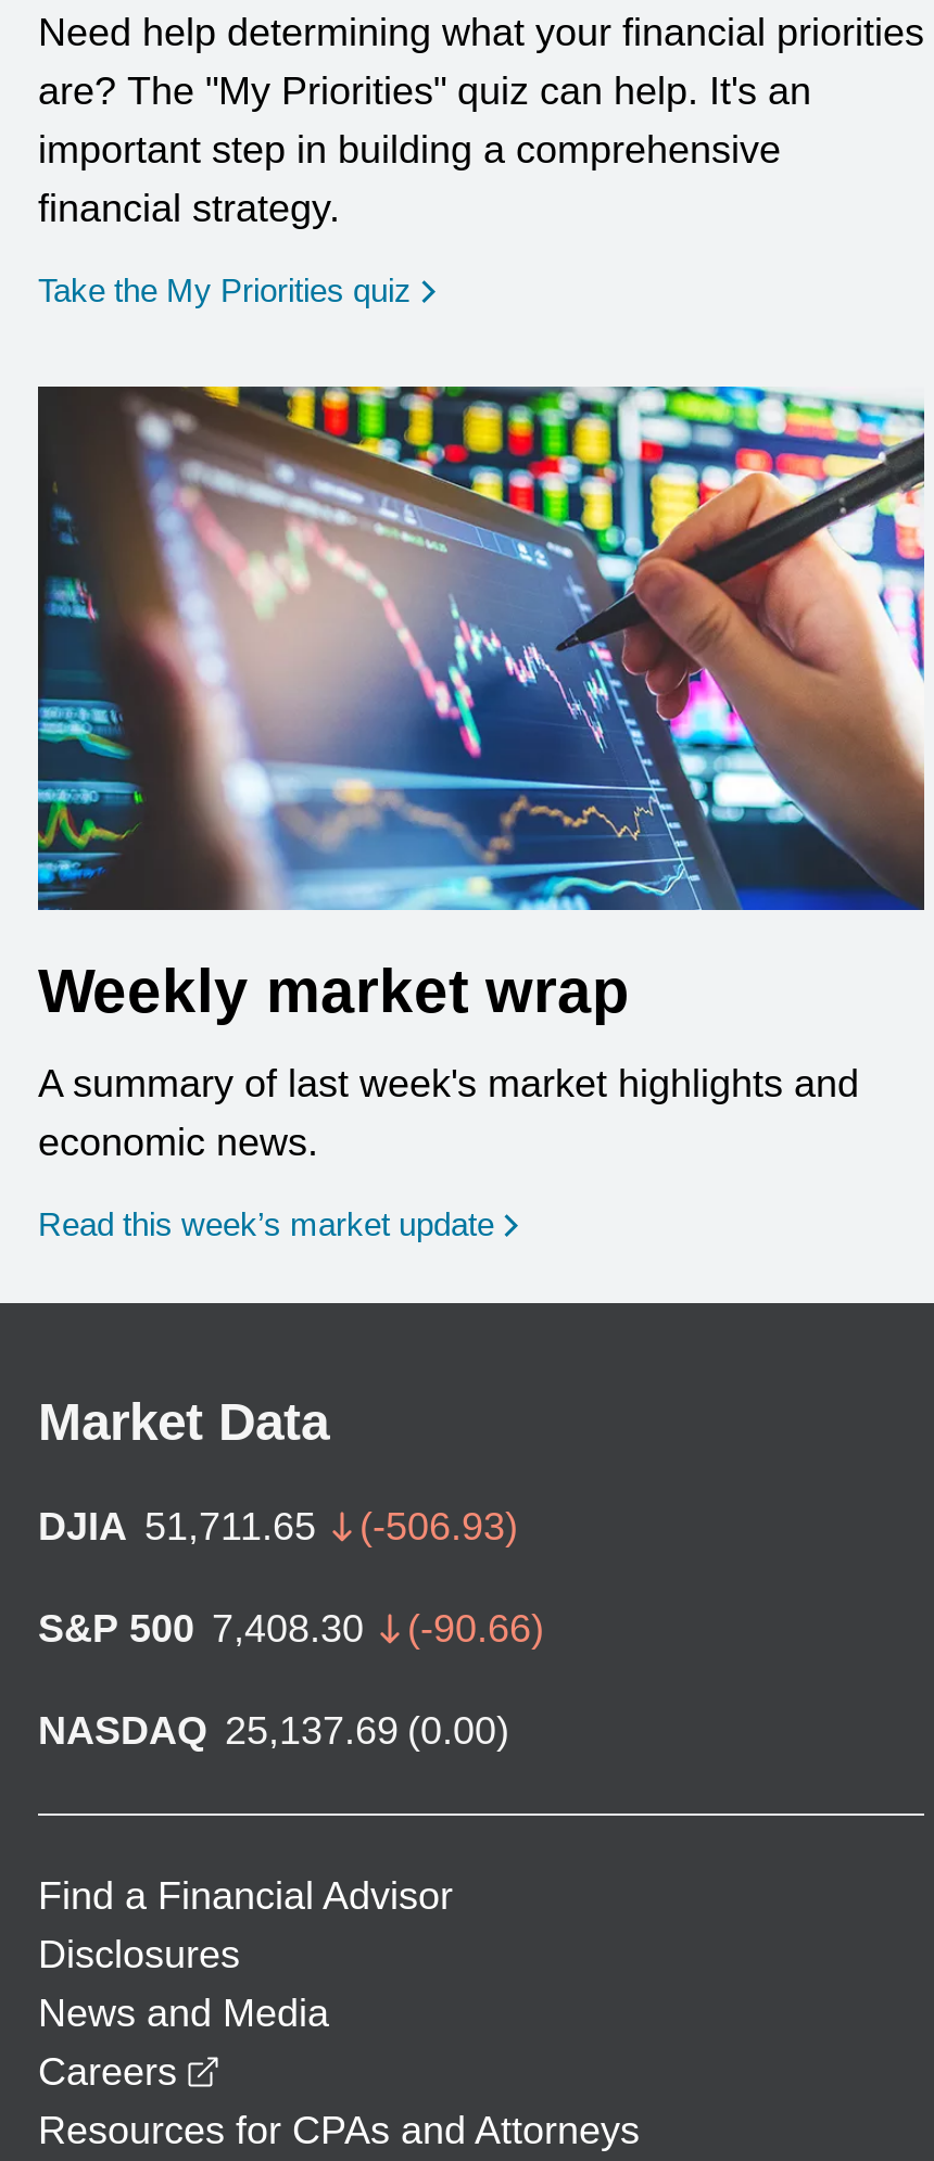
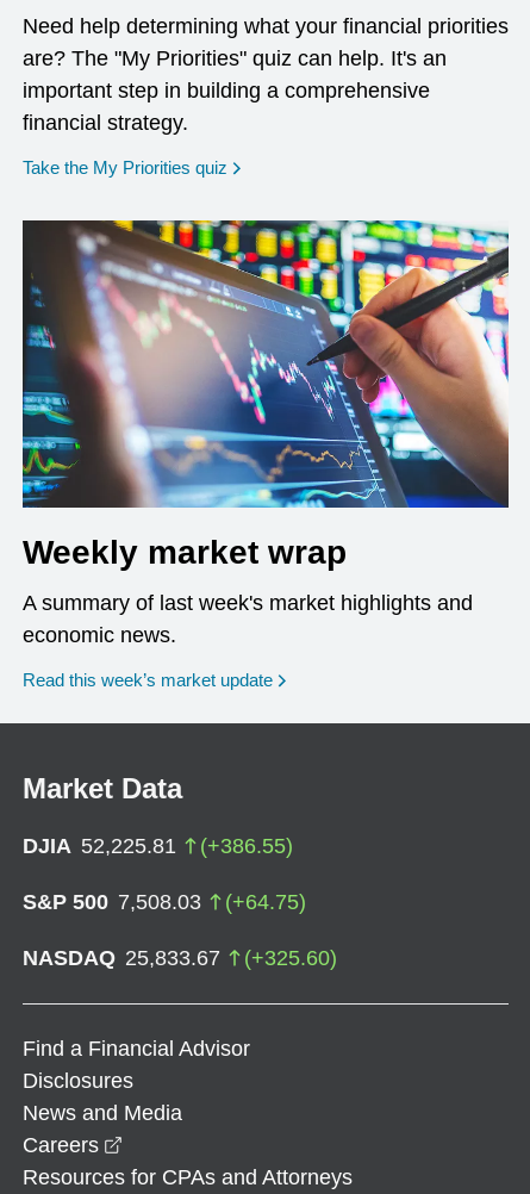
[38,1505,518,1548] DJIA 51,711.65 | (-506.93) -> [23,834,293,858] DJIA 52,225.81 | (+386.55)
[38,1607,544,1650] S&P 500 7,408.30 | (-90.66) -> [23,890,306,914] S&P 500 7,508.03 | (+64.75)
[38,1709,509,1752] NASDAQ 25,137.69 (0.00) -> [23,946,337,970] NASDAQ 25,833.67 | (+325.60)

